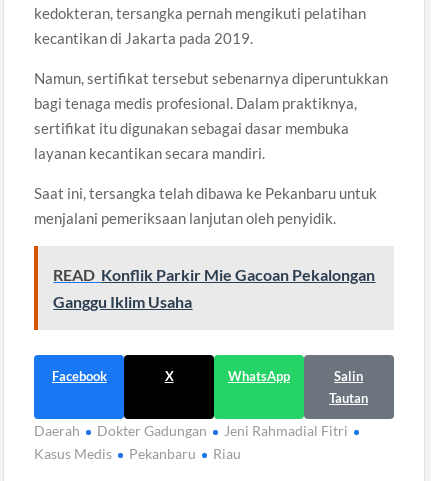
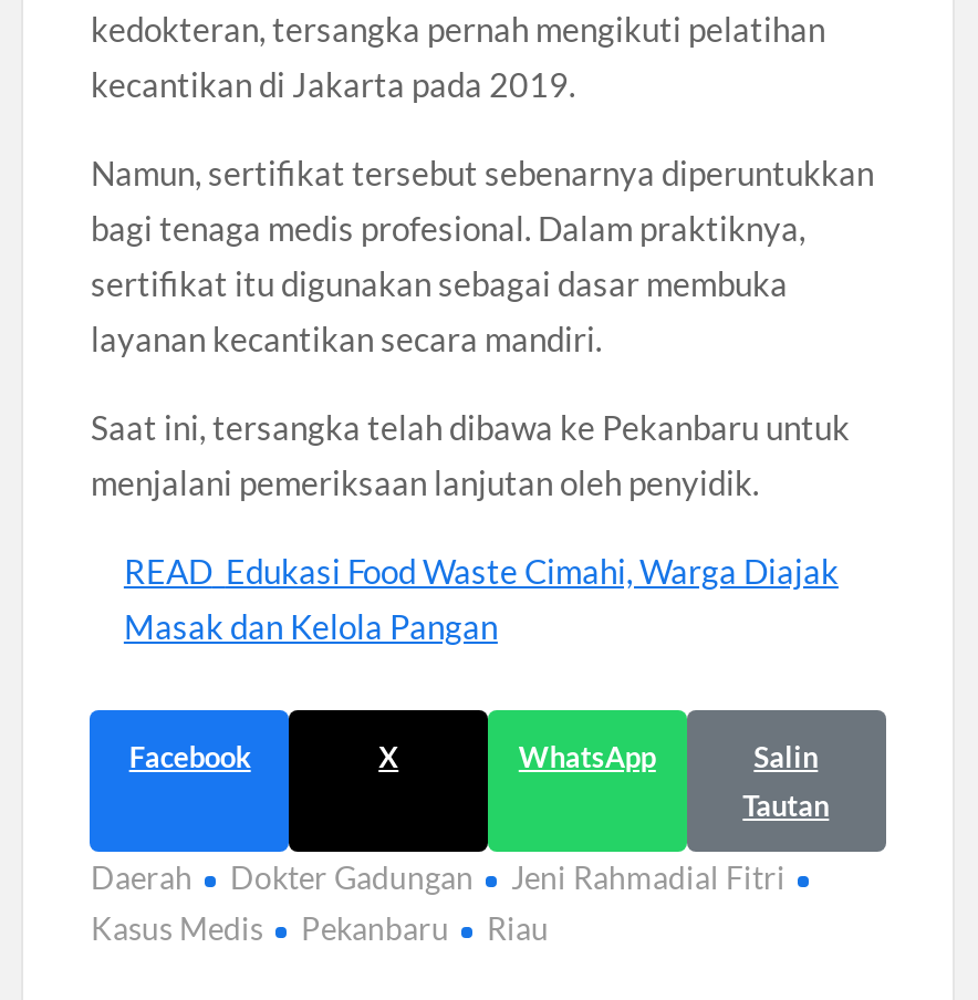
[53,265,375,311] READ Konflik Parkir Mie Gacoan Pekalongan | Ganggu Iklim Usaha -> [124,550,838,646] READ Edukasi Food Waste Cimahi, Warga Diajak | Masak dan Kelola Pangan

